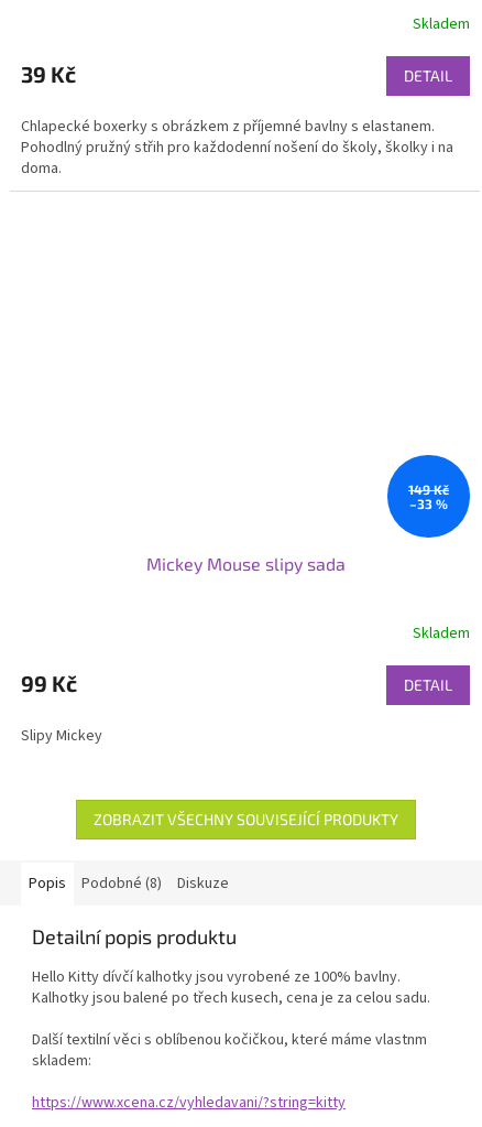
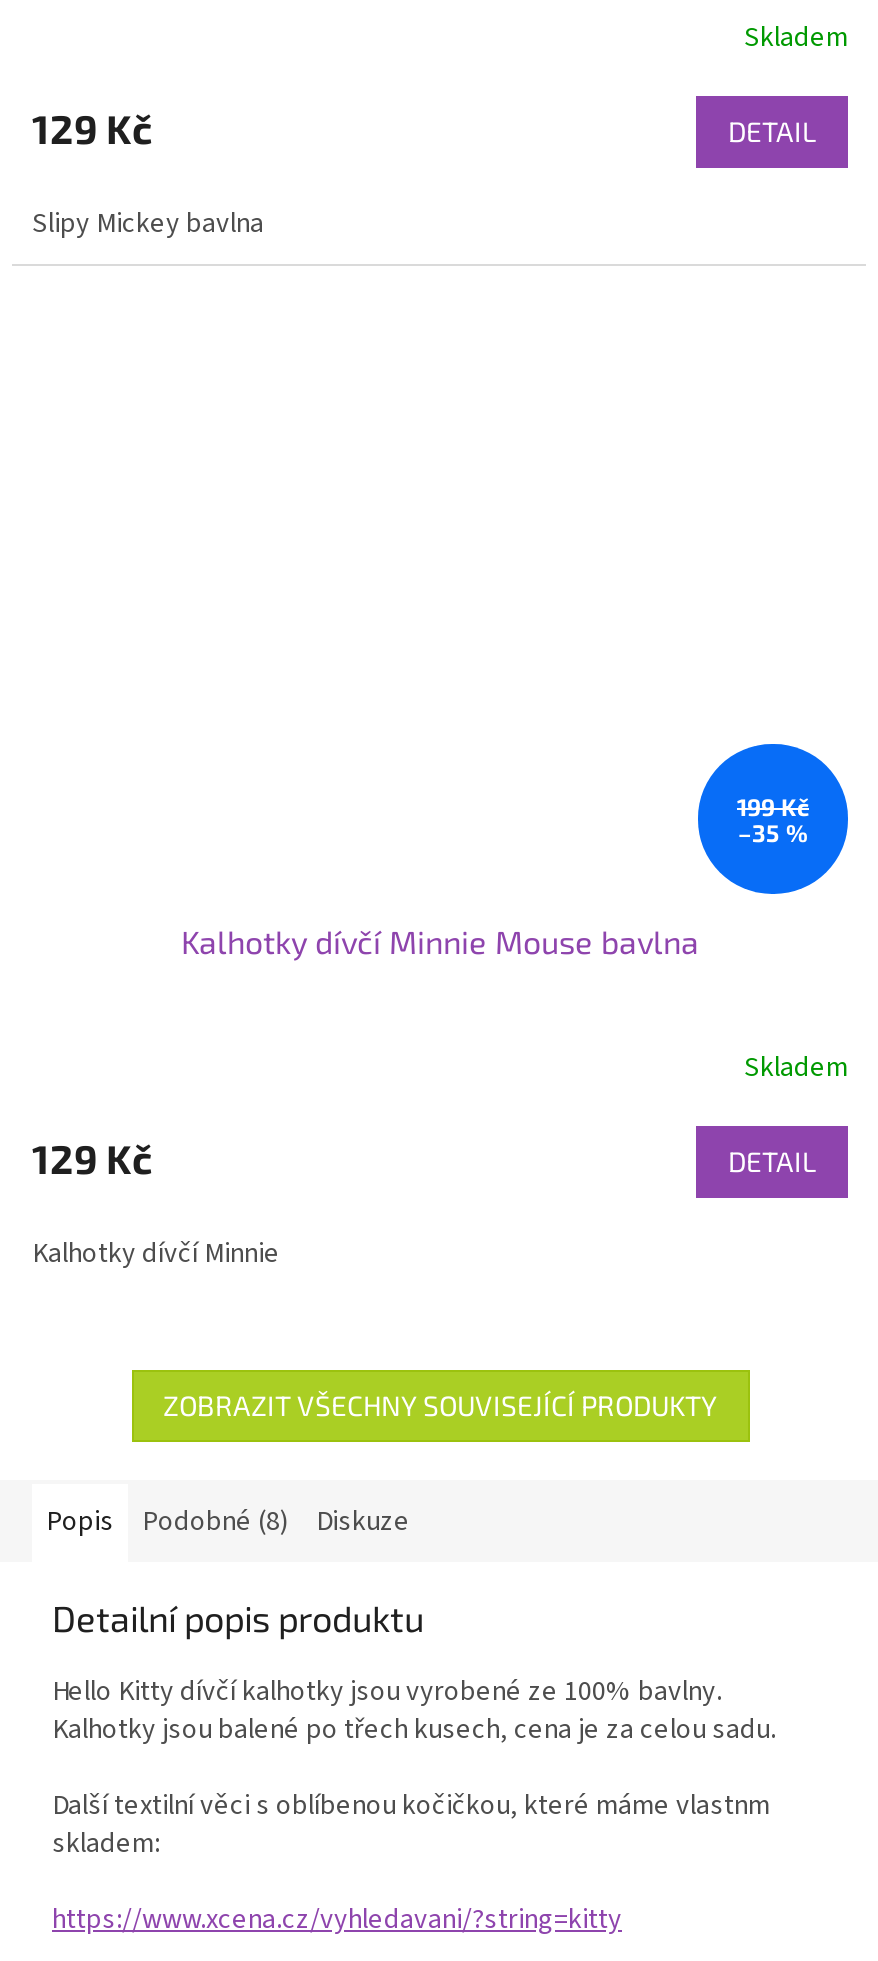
[21,61,76,87] 39 Kč -> [32,105,152,153] 129 Kč
[21,116,453,180] Chlapecké boxerky s obrázkem z příjemné bavlny s elastanem. | Pohodlný pružný střih pro každodenní nošení do školy, školky i na | doma. -> [32,205,264,245] Slipy Mickey bavlna
[408,481,449,511] 149 Kč | –33 % -> [737,791,809,845] 199 Kč | –35 %
[146,553,345,574] Mickey Mouse slipy sada -> [181,922,699,960] Kalhotky dívčí Minnie Mouse bavlna
[21,670,77,696] 99 Kč -> [32,1134,152,1182] 129 Kč
[21,725,102,747] Slipy Mickey -> [32,1234,280,1274] Kalhotky dívčí Minnie

